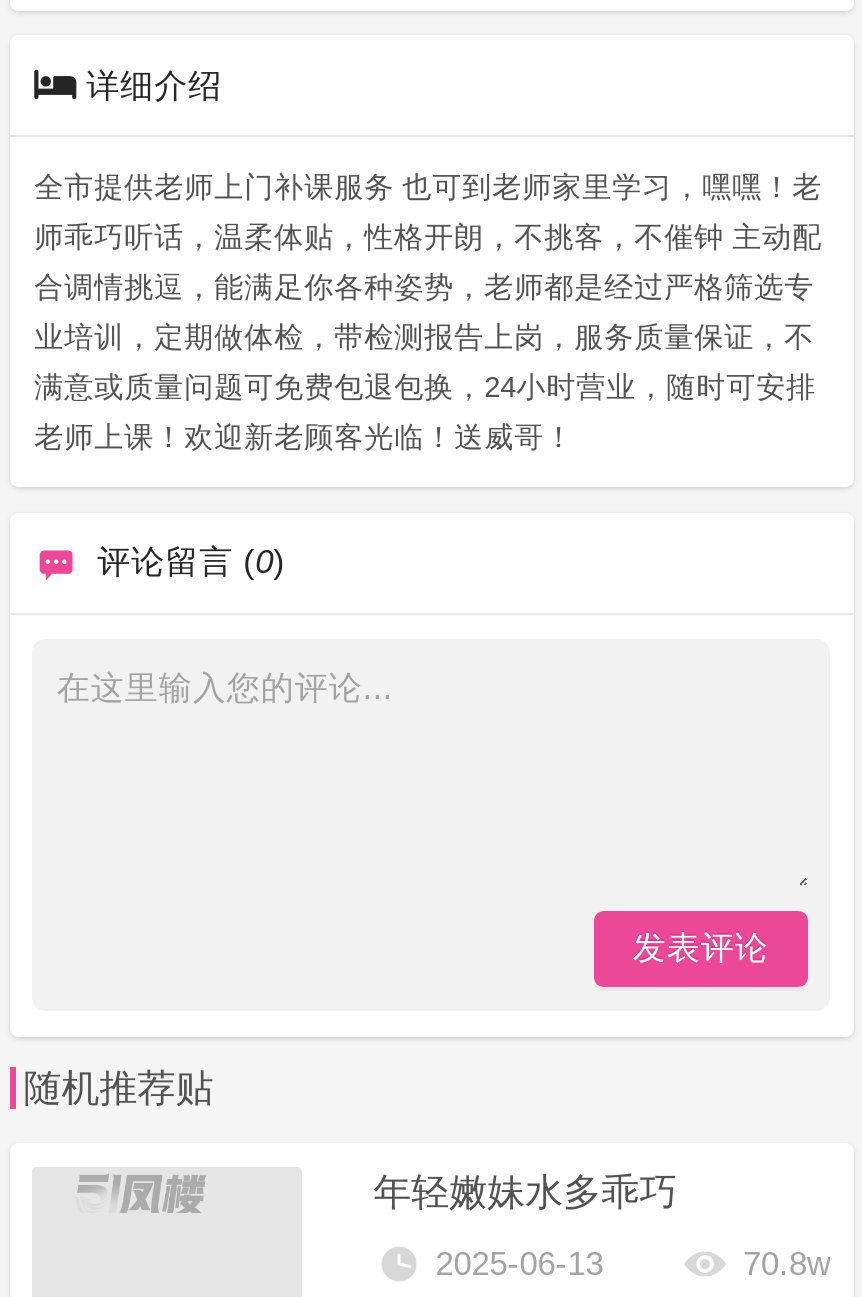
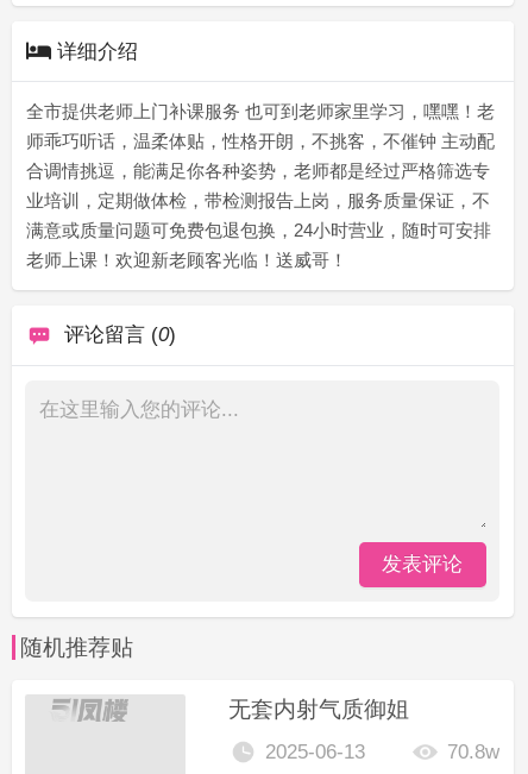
[373,1171,677,1213] 年轻嫩妹水多乖巧 -> [228,697,409,722] 无套内射气质御姐

